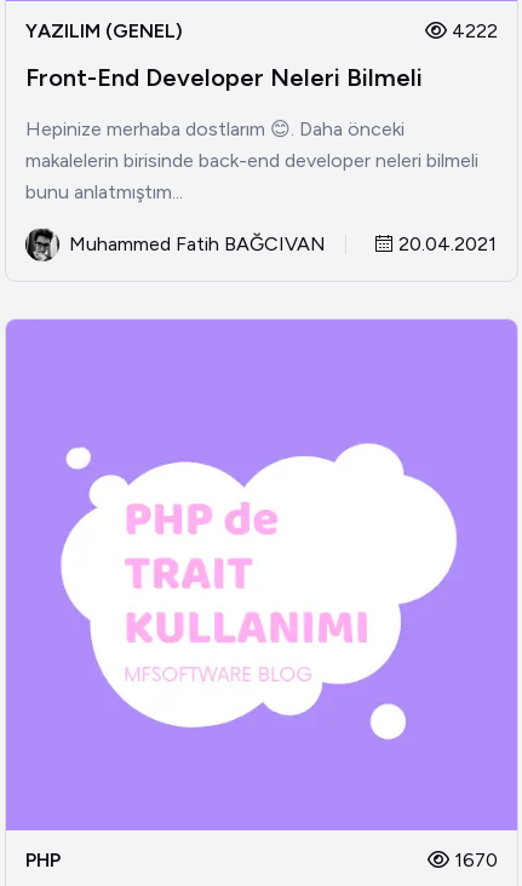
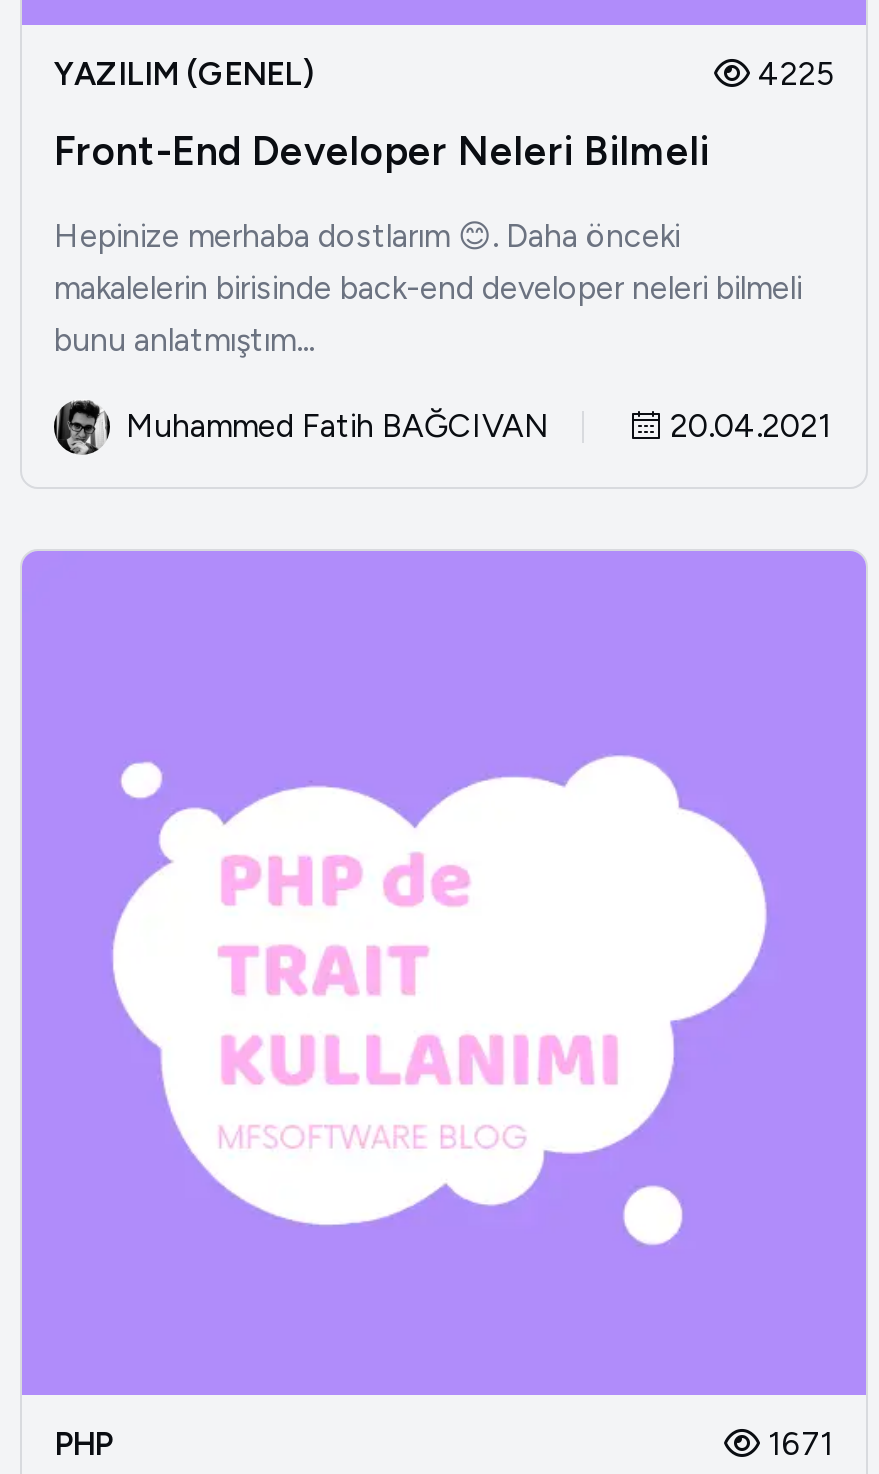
[447,19,498,42] 4222 -> [750,55,834,93] 4225
[449,848,498,871] 1670 -> [760,1425,834,1463] 1671

